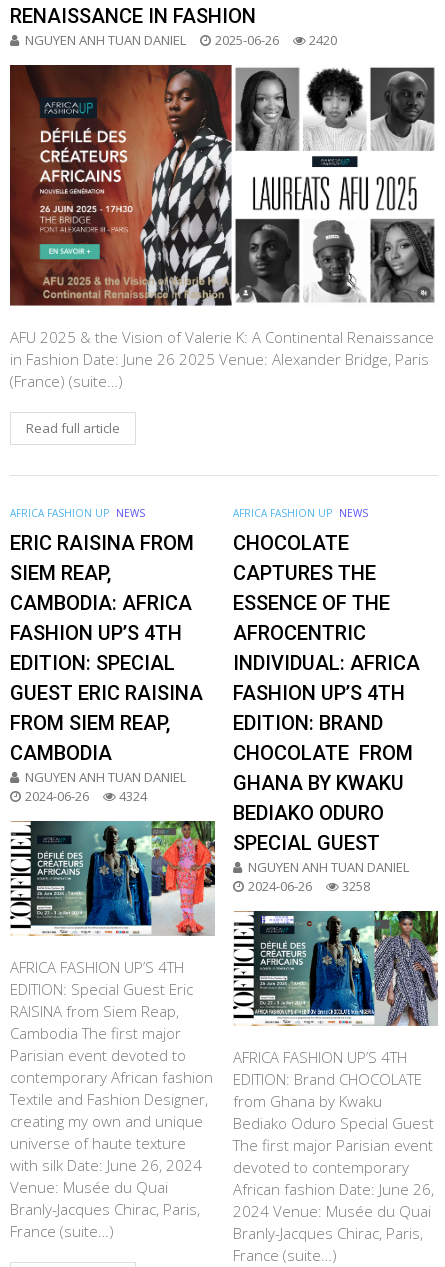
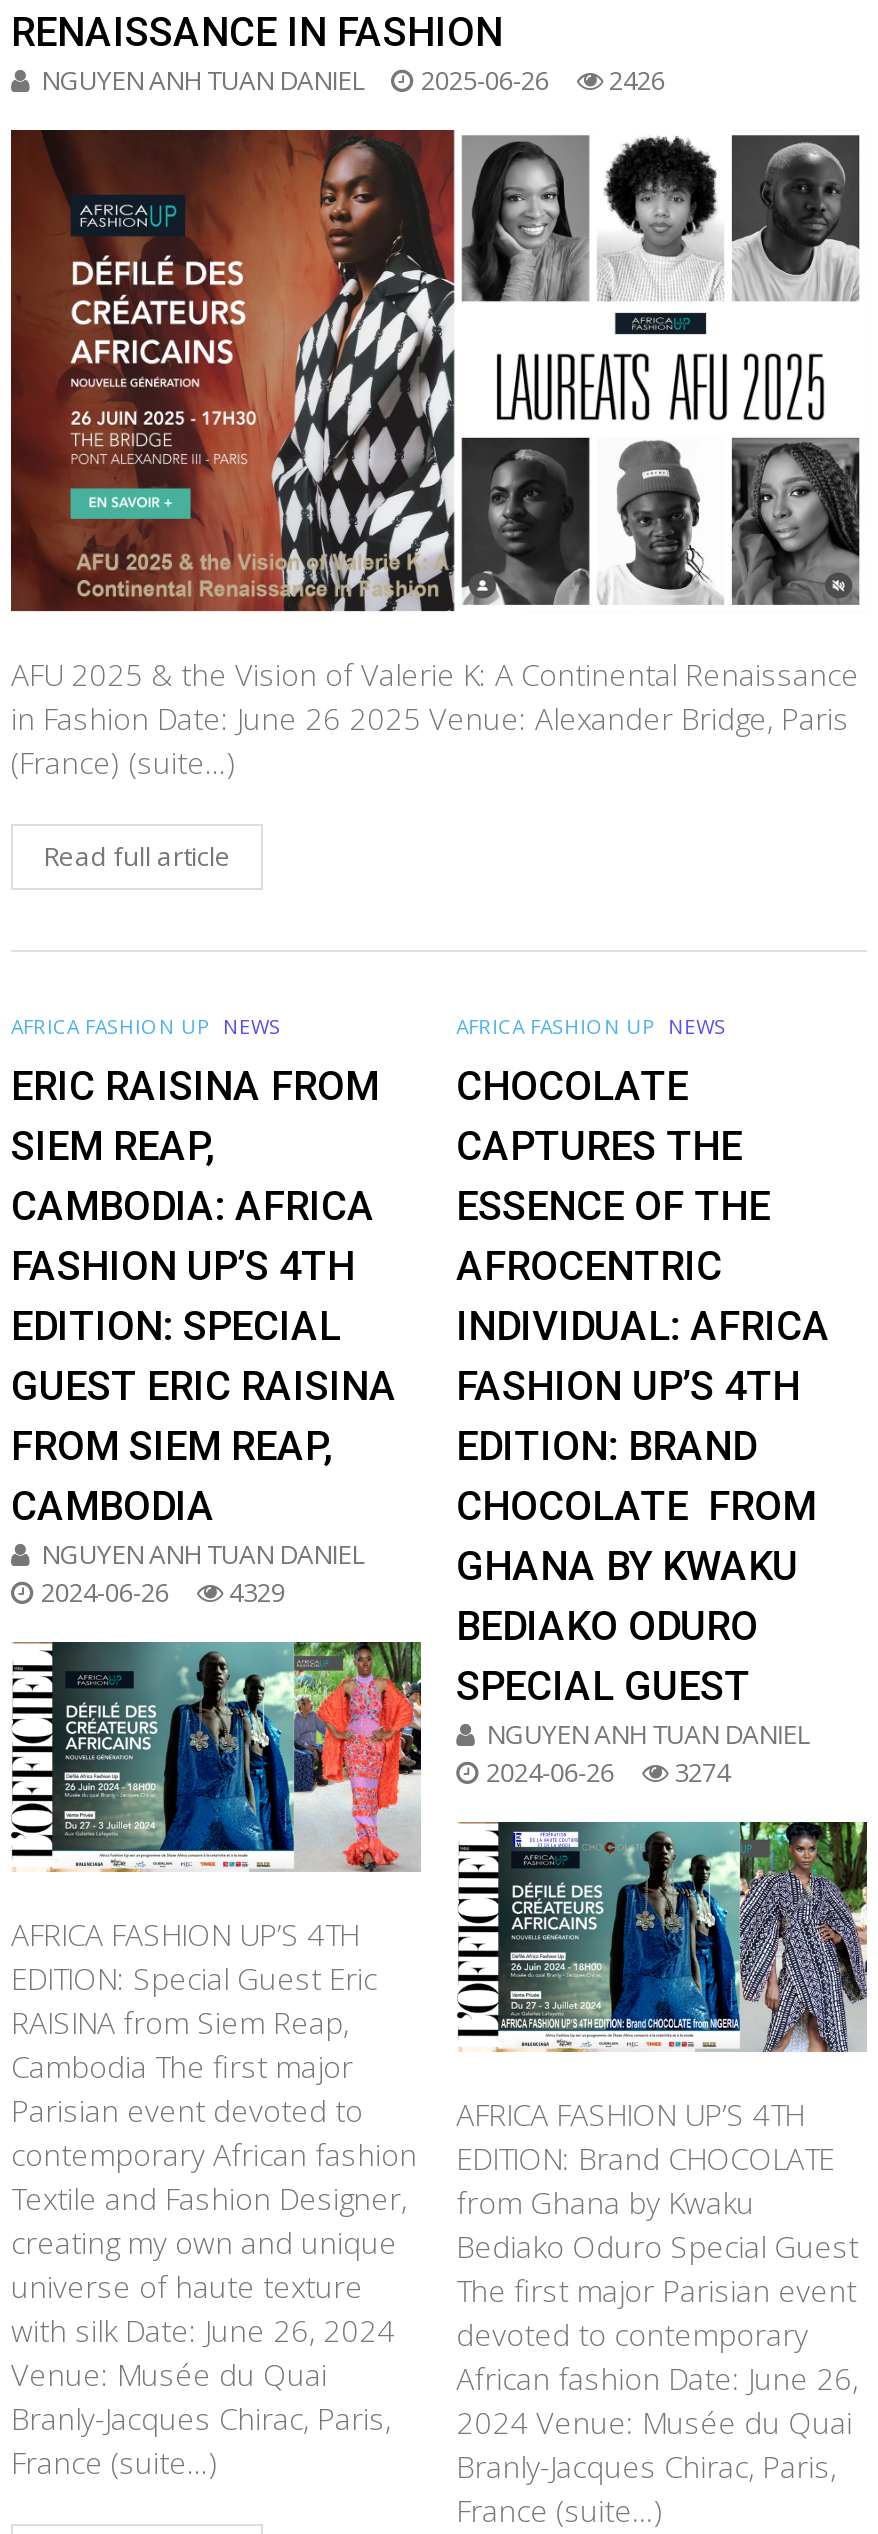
[25,31,337,49] NGUYEN ANH TUAN DANIEL 2025-06-26 2420 -> [41,61,665,97] NGUYEN ANH TUAN DANIEL 2025-06-26 2426
[25,787,147,805] 2024-06-26 4324 -> [41,1574,285,1610] 2024-06-26 4329
[248,877,370,895] 2024-06-26 3258 -> [486,1754,730,1790] 2024-06-26 3274

